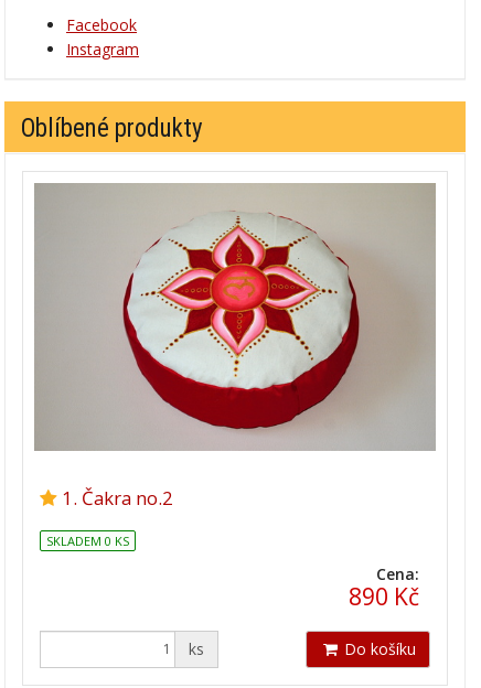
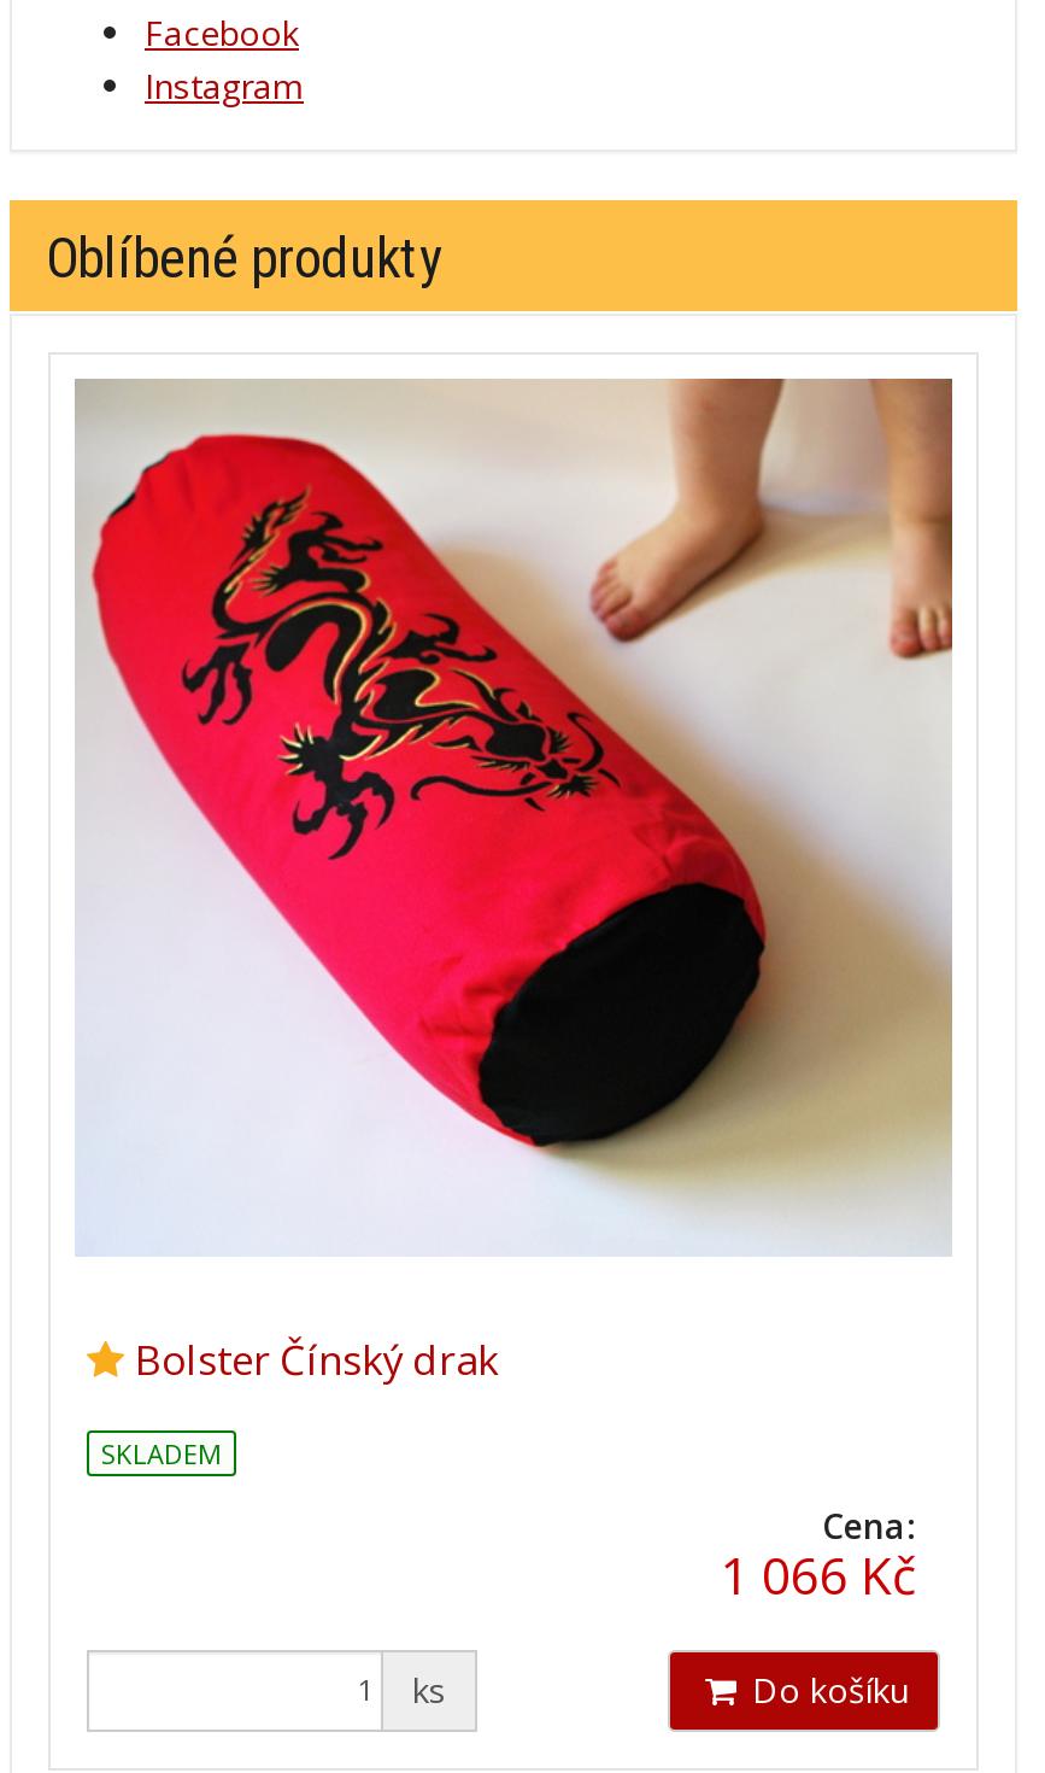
[34,183,435,510] [image] | 1. Čakra no.2 -> [77,379,952,1388] [image] | Bolster Čínský drak
[46,532,129,549] SKLADEM 0 KS -> [101,1435,222,1471] SKLADEM
[349,581,419,611] 890 Kč -> [721,1541,916,1609] 1 066 Kč

